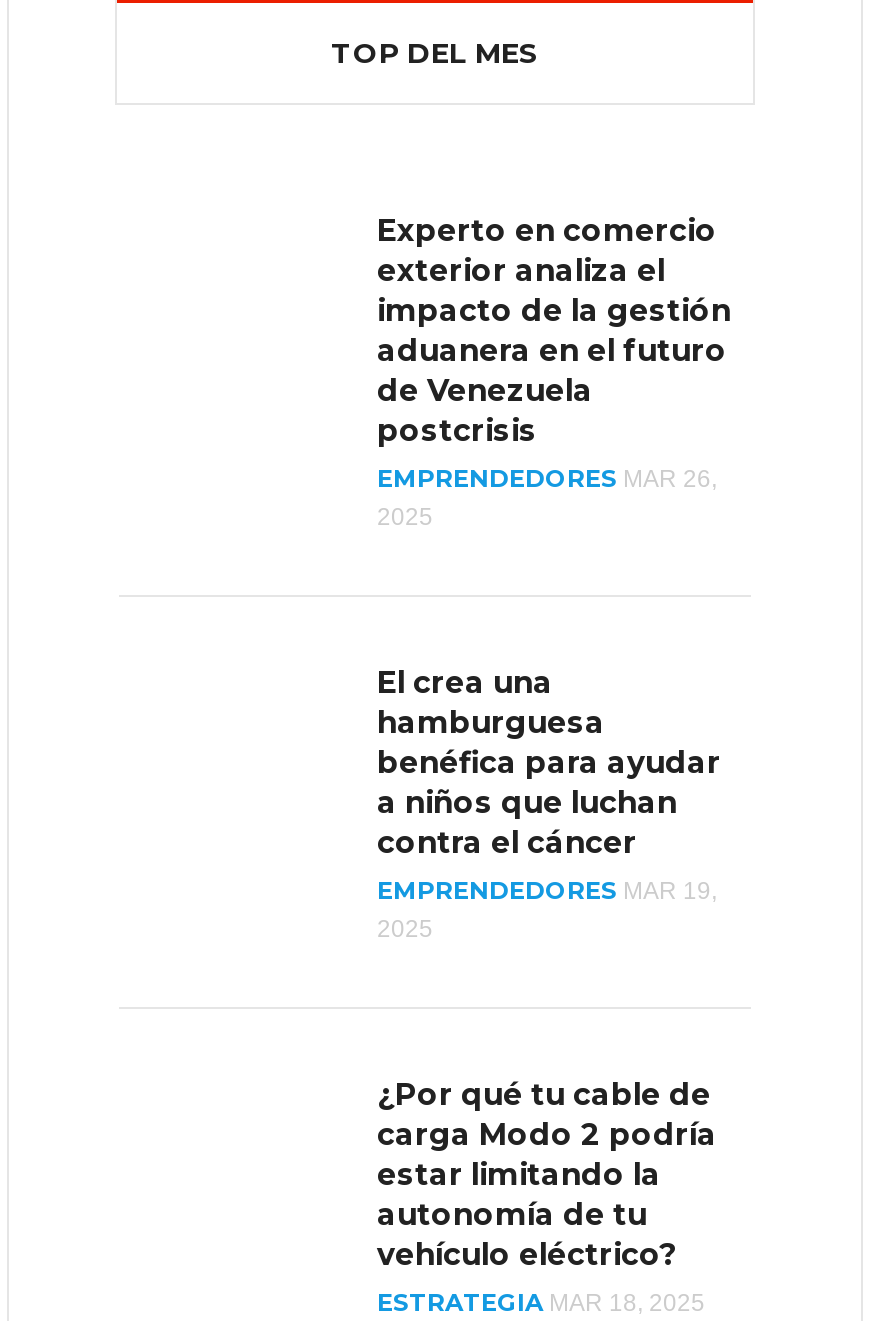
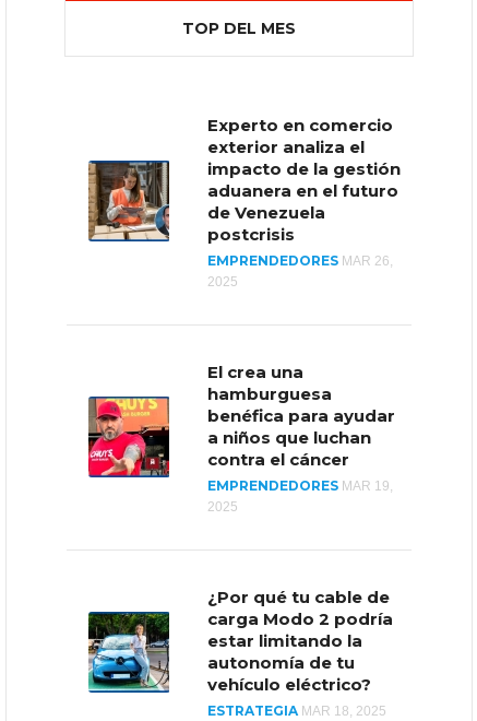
none -> [87,159,170,243] [image]
none -> [87,395,170,478] [image]
none -> [87,611,170,694] [image]

